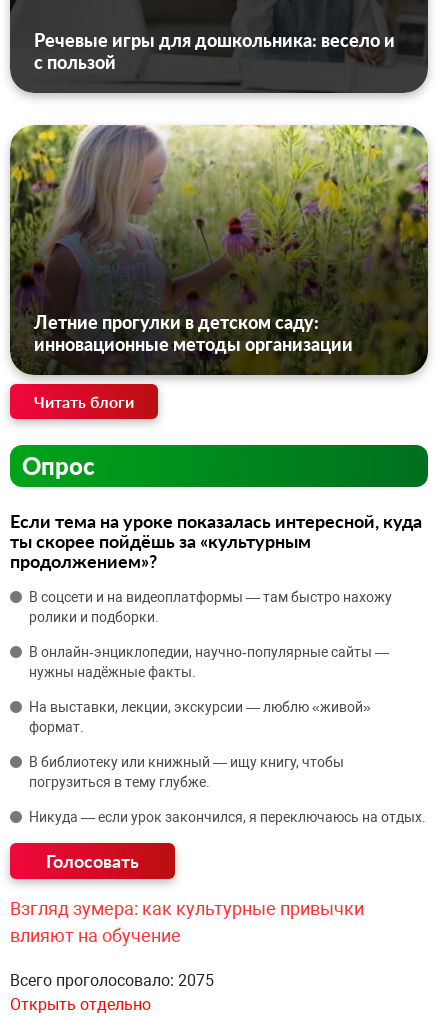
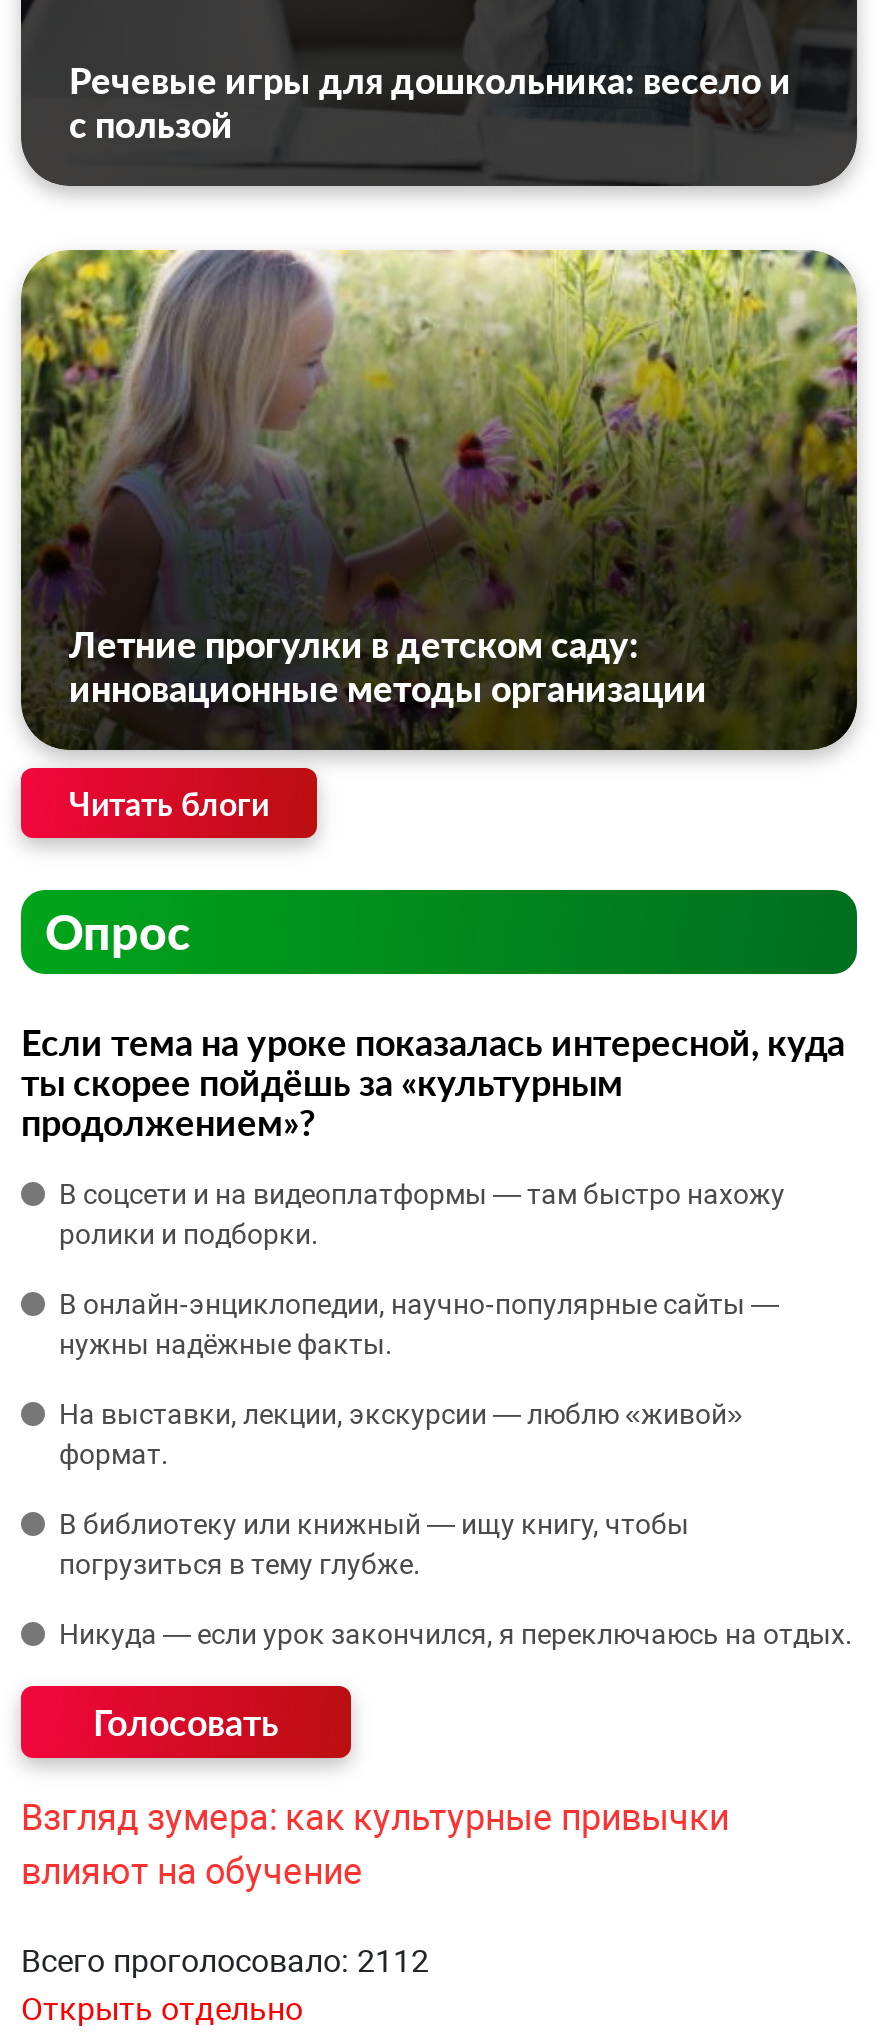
[10,971,214,990] Всего проголосовало: 2075 -> [21,1942,429,1980] Всего проголосовало: 2112

